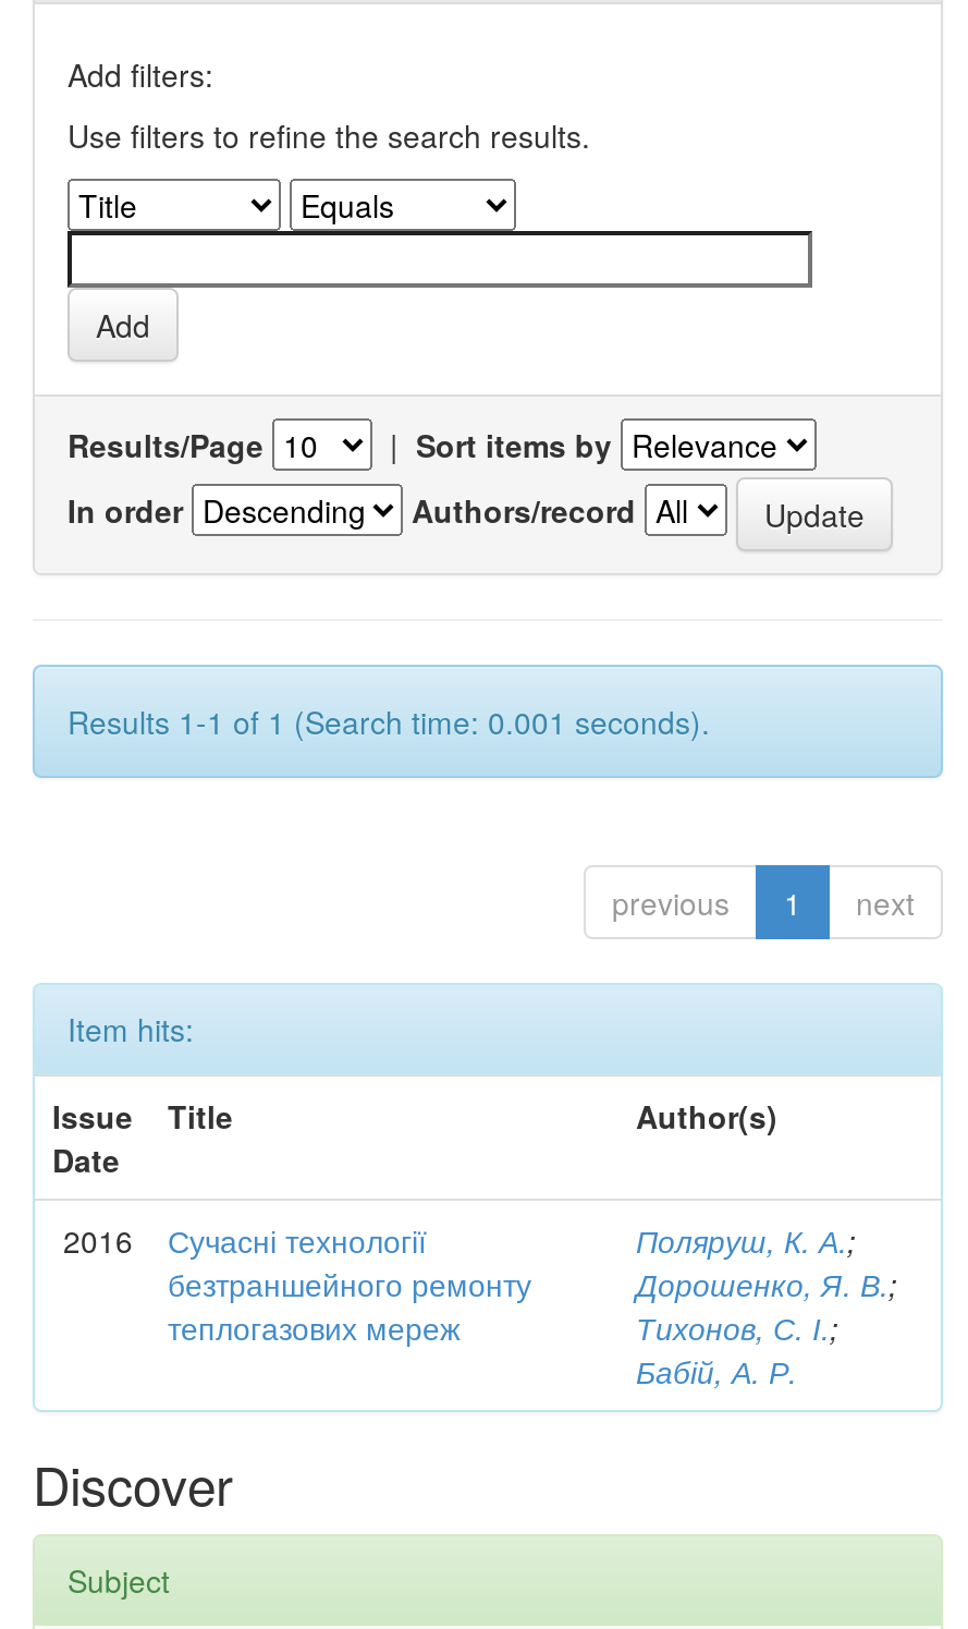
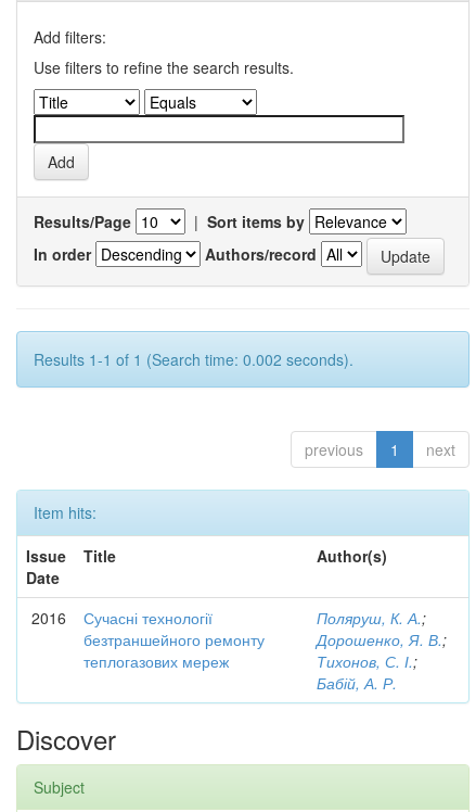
[68,700,710,743] Results 1-1 of 1 (Search time: 0.001 seconds). -> [34,348,353,370] Results 1-1 of 1 (Search time: 0.002 seconds).

